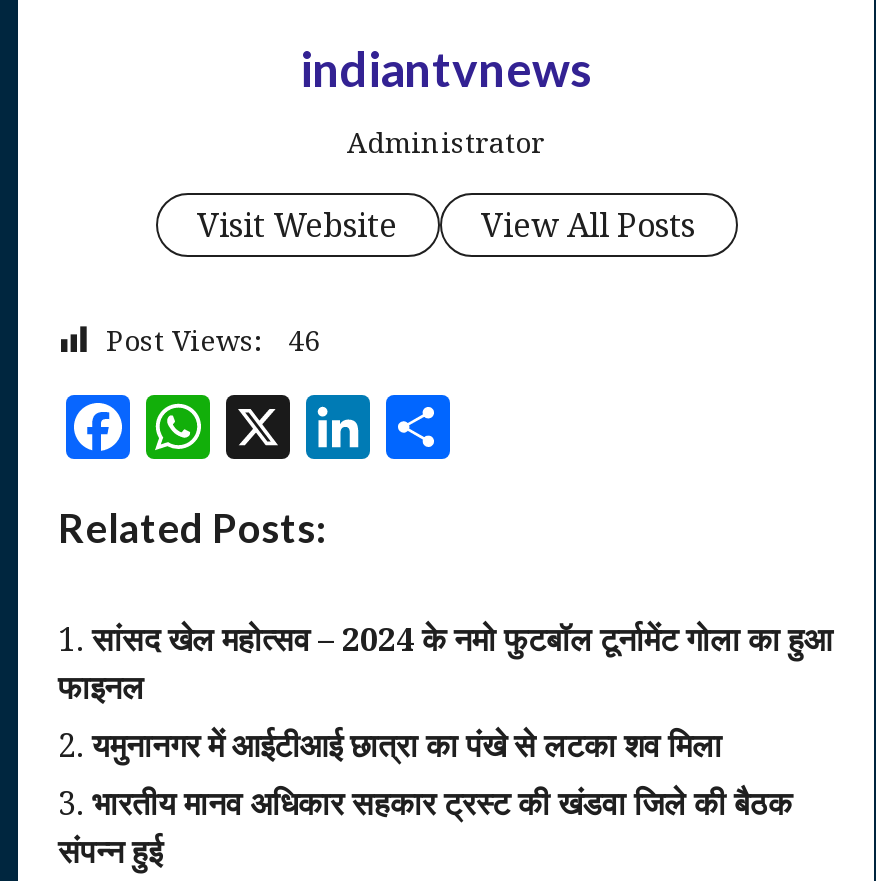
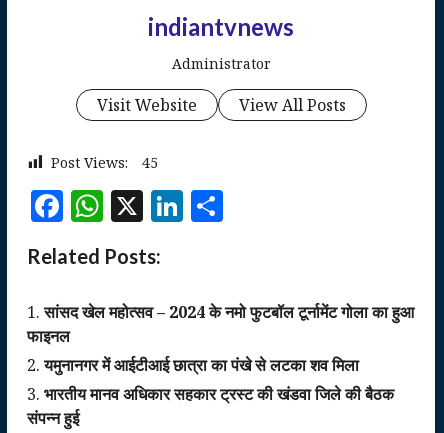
[106,321,320,359] Post Views: 46 -> [51,153,158,172] Post Views: 45

